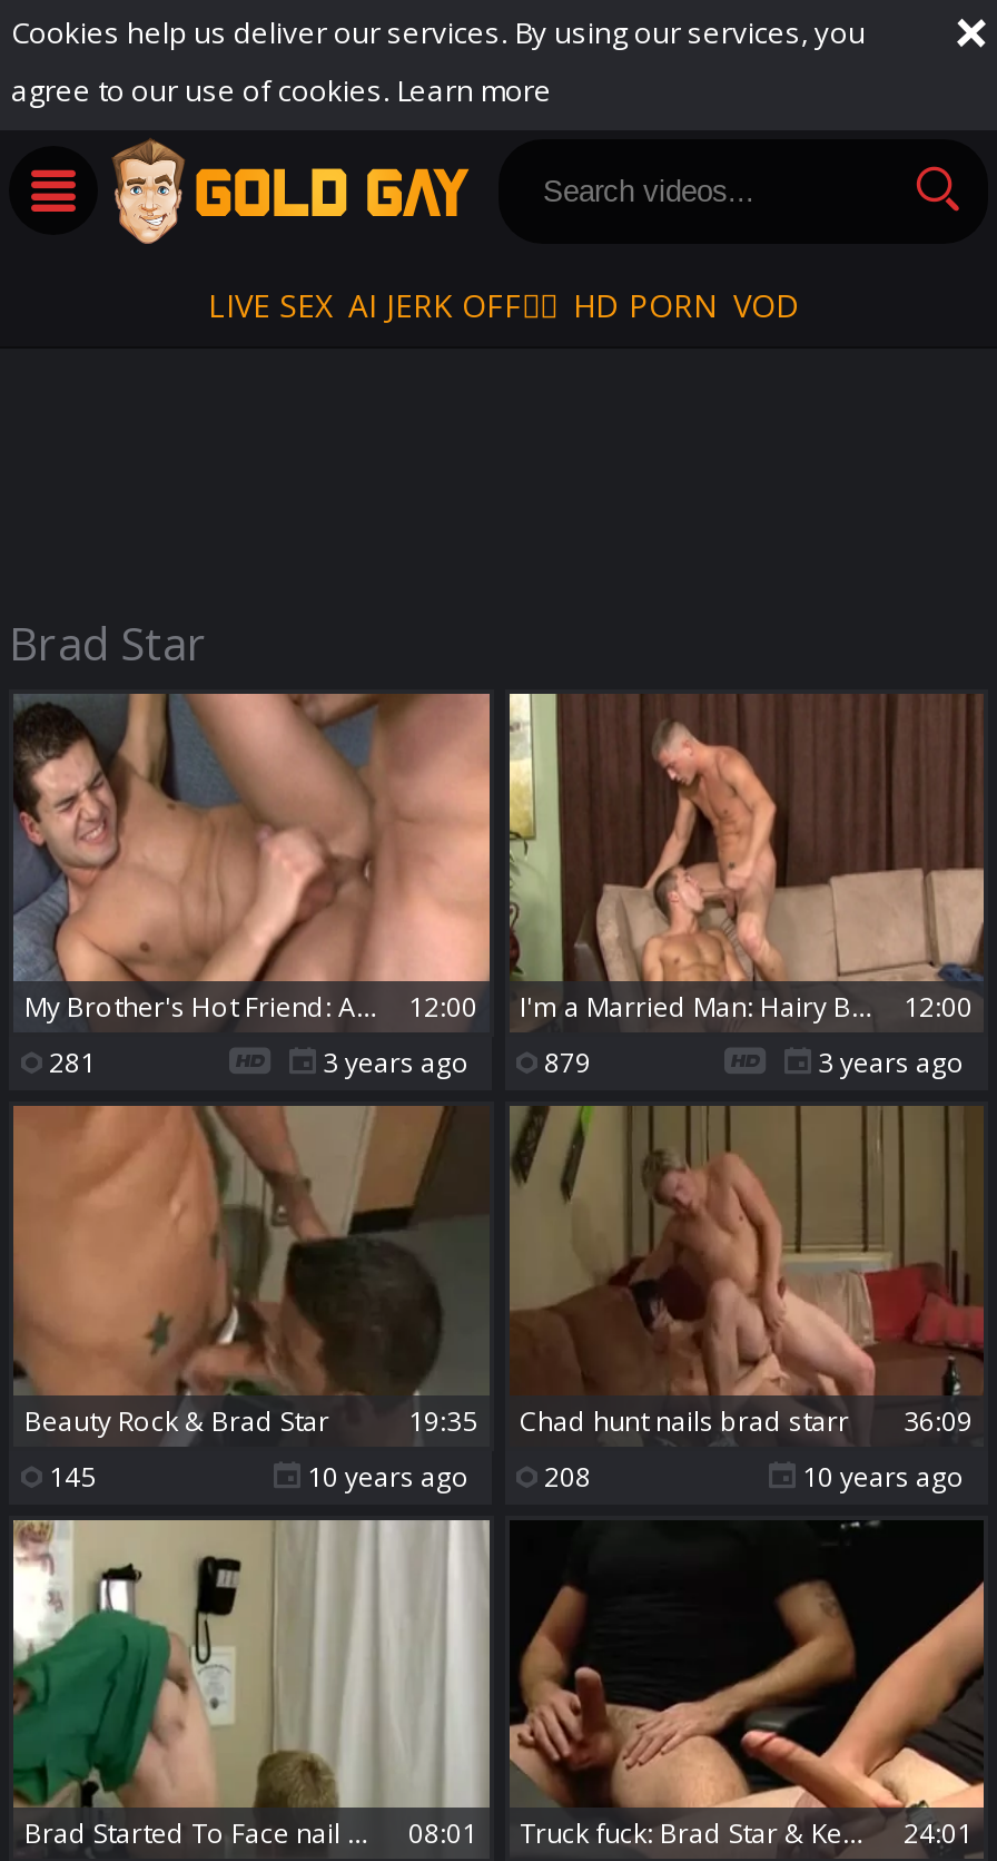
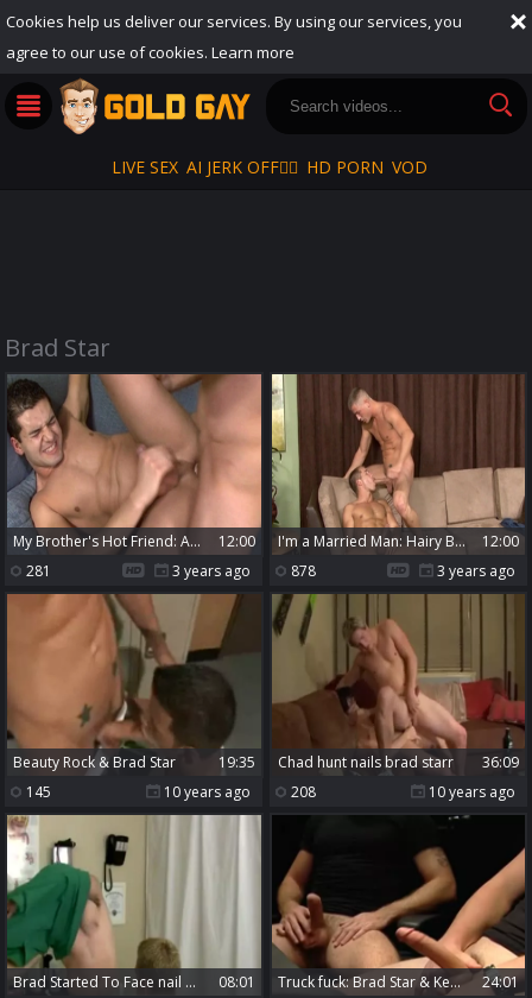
[316,1044,591,1082] 3 years ago 879 -> [169,561,315,581] 3 years ago 878

